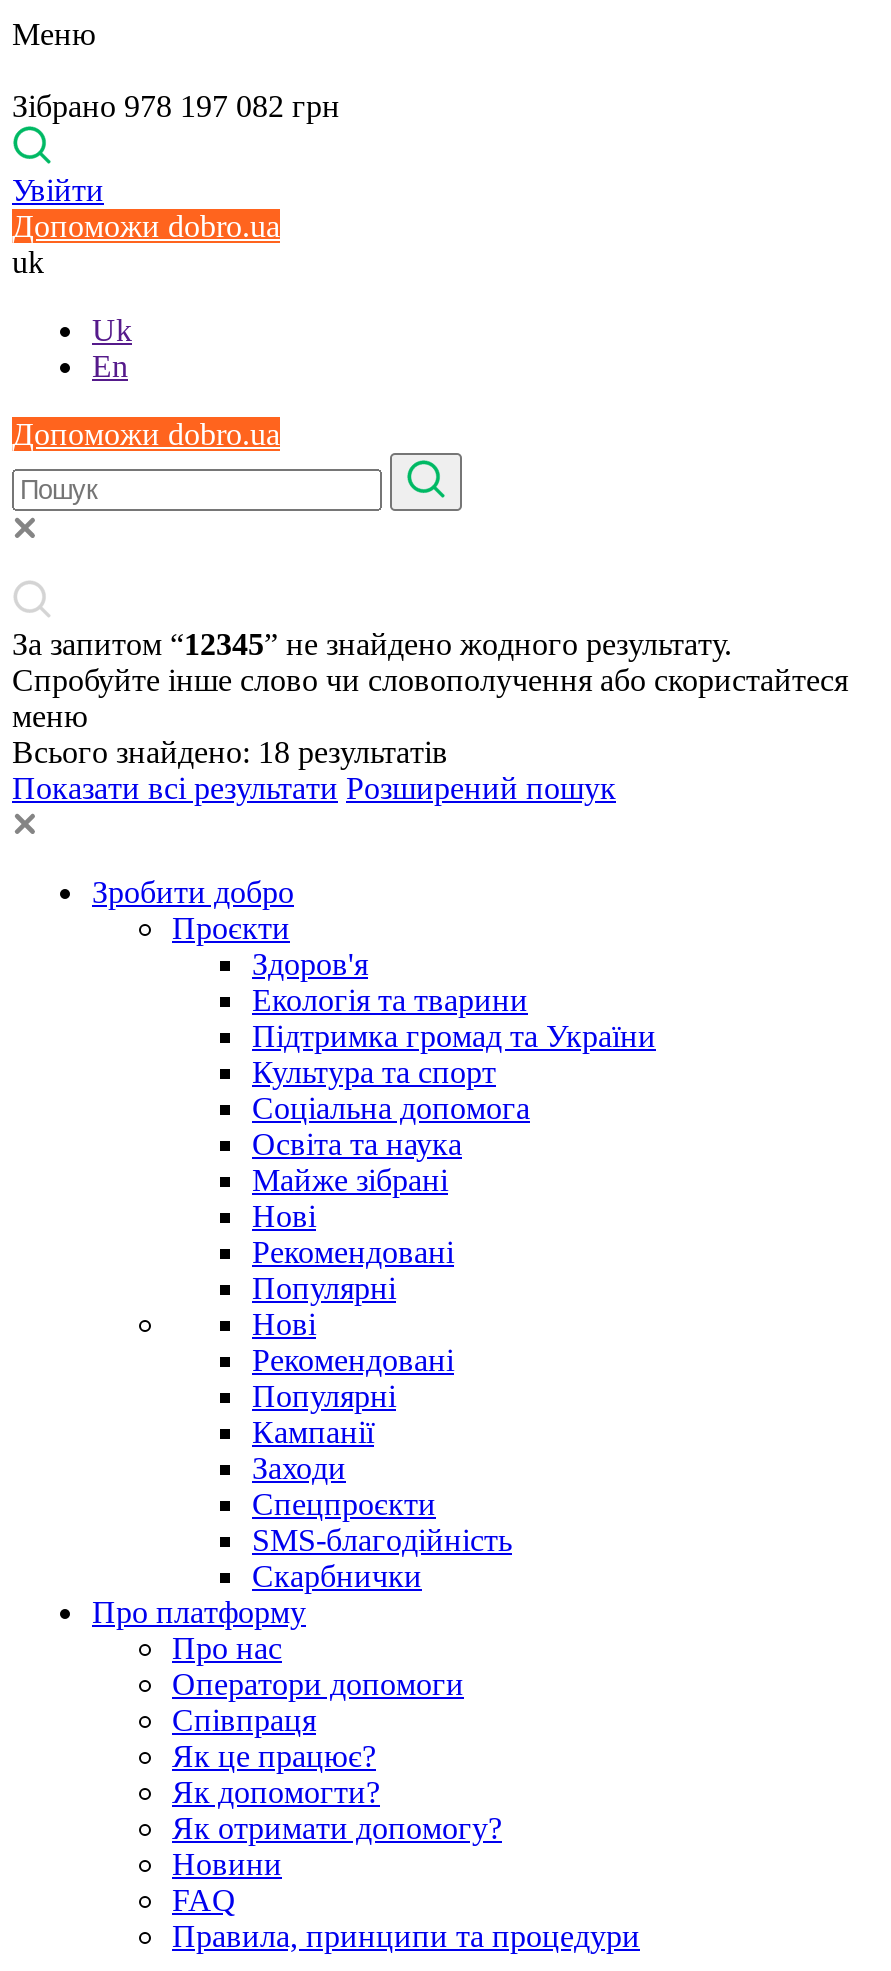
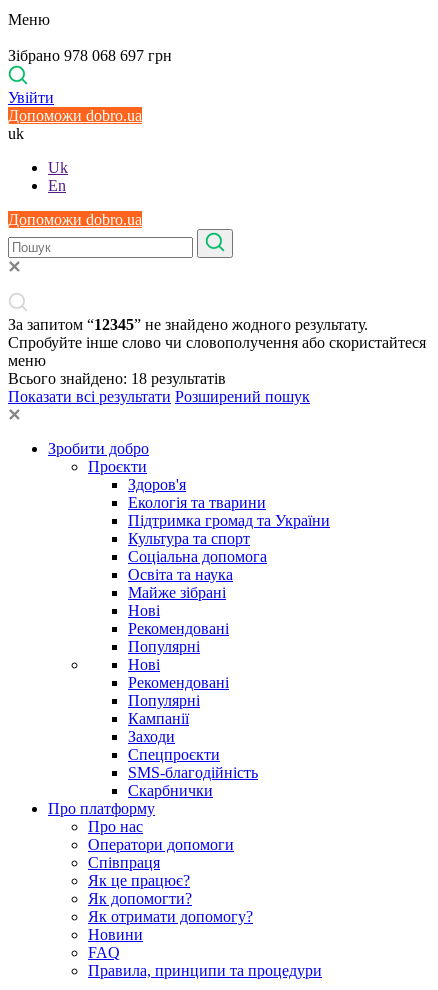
[12,89,340,123] Зібрано 978 197 082 грн -> [8,47,172,64] Зібрано 978 068 697 грн

